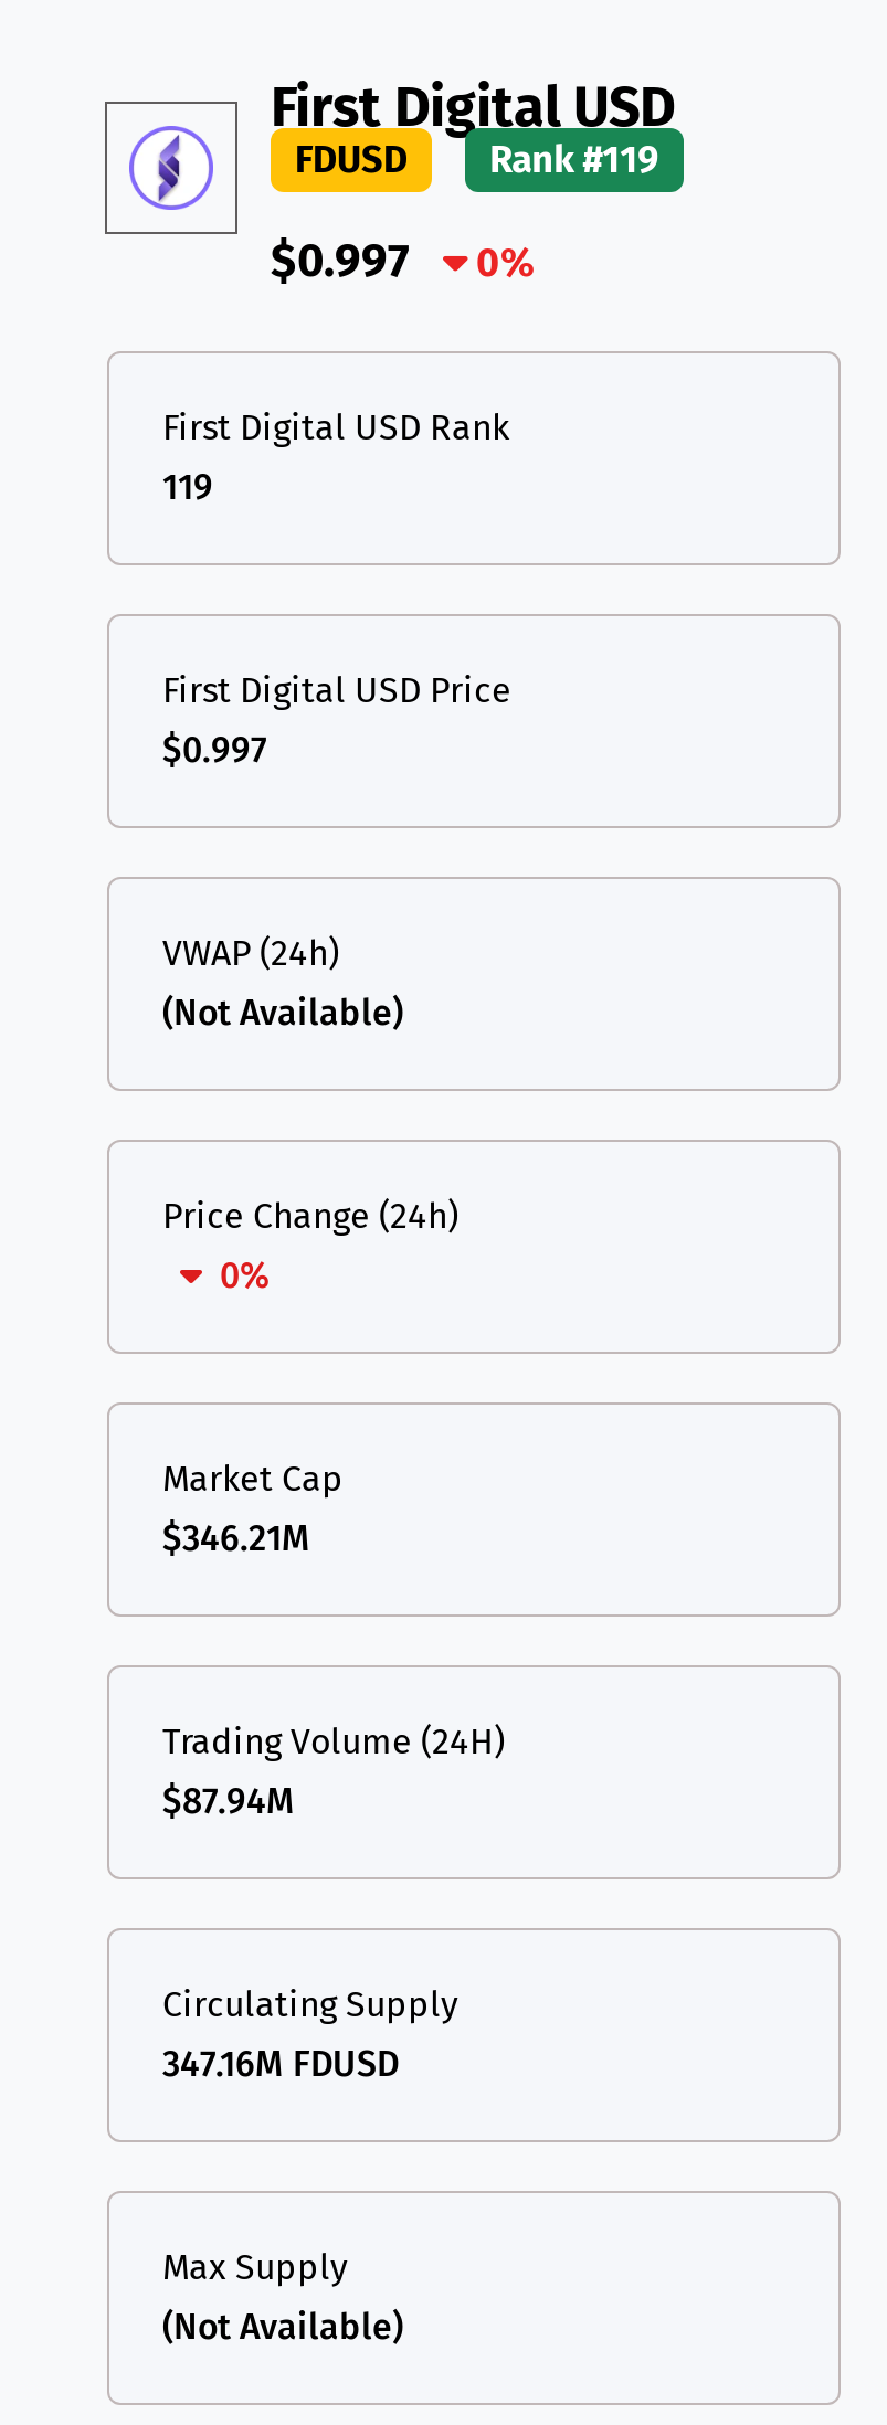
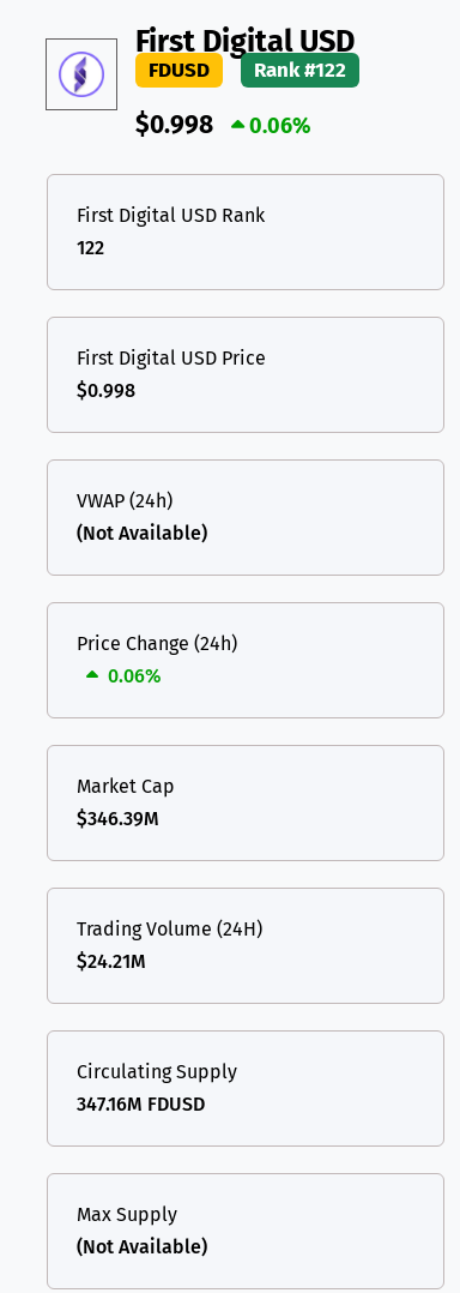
[295,138,660,184] FDUSD Rank #119 -> [149,58,346,83] FDUSD Rank #122
[271,233,410,290] $0.997 -> [135,110,213,141] $0.998
[467,239,534,288] 0% -> [244,113,310,139] 0.06%
[162,467,213,509] 119 -> [77,237,104,259] 122
[162,729,266,771] $0.997 -> [77,379,135,402] $0.998
[220,1255,271,1297] 0% -> [108,665,162,688] 0.06%
[162,1518,310,1560] $346.21M -> [77,808,159,830] $346.39M
[162,1781,295,1823] $87.94M -> [77,950,146,973] $24.21M

